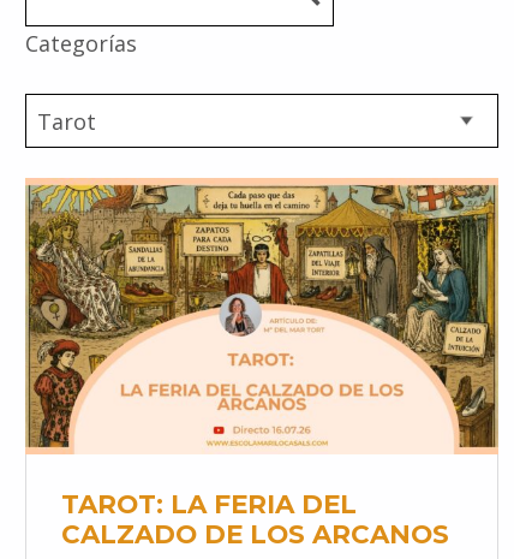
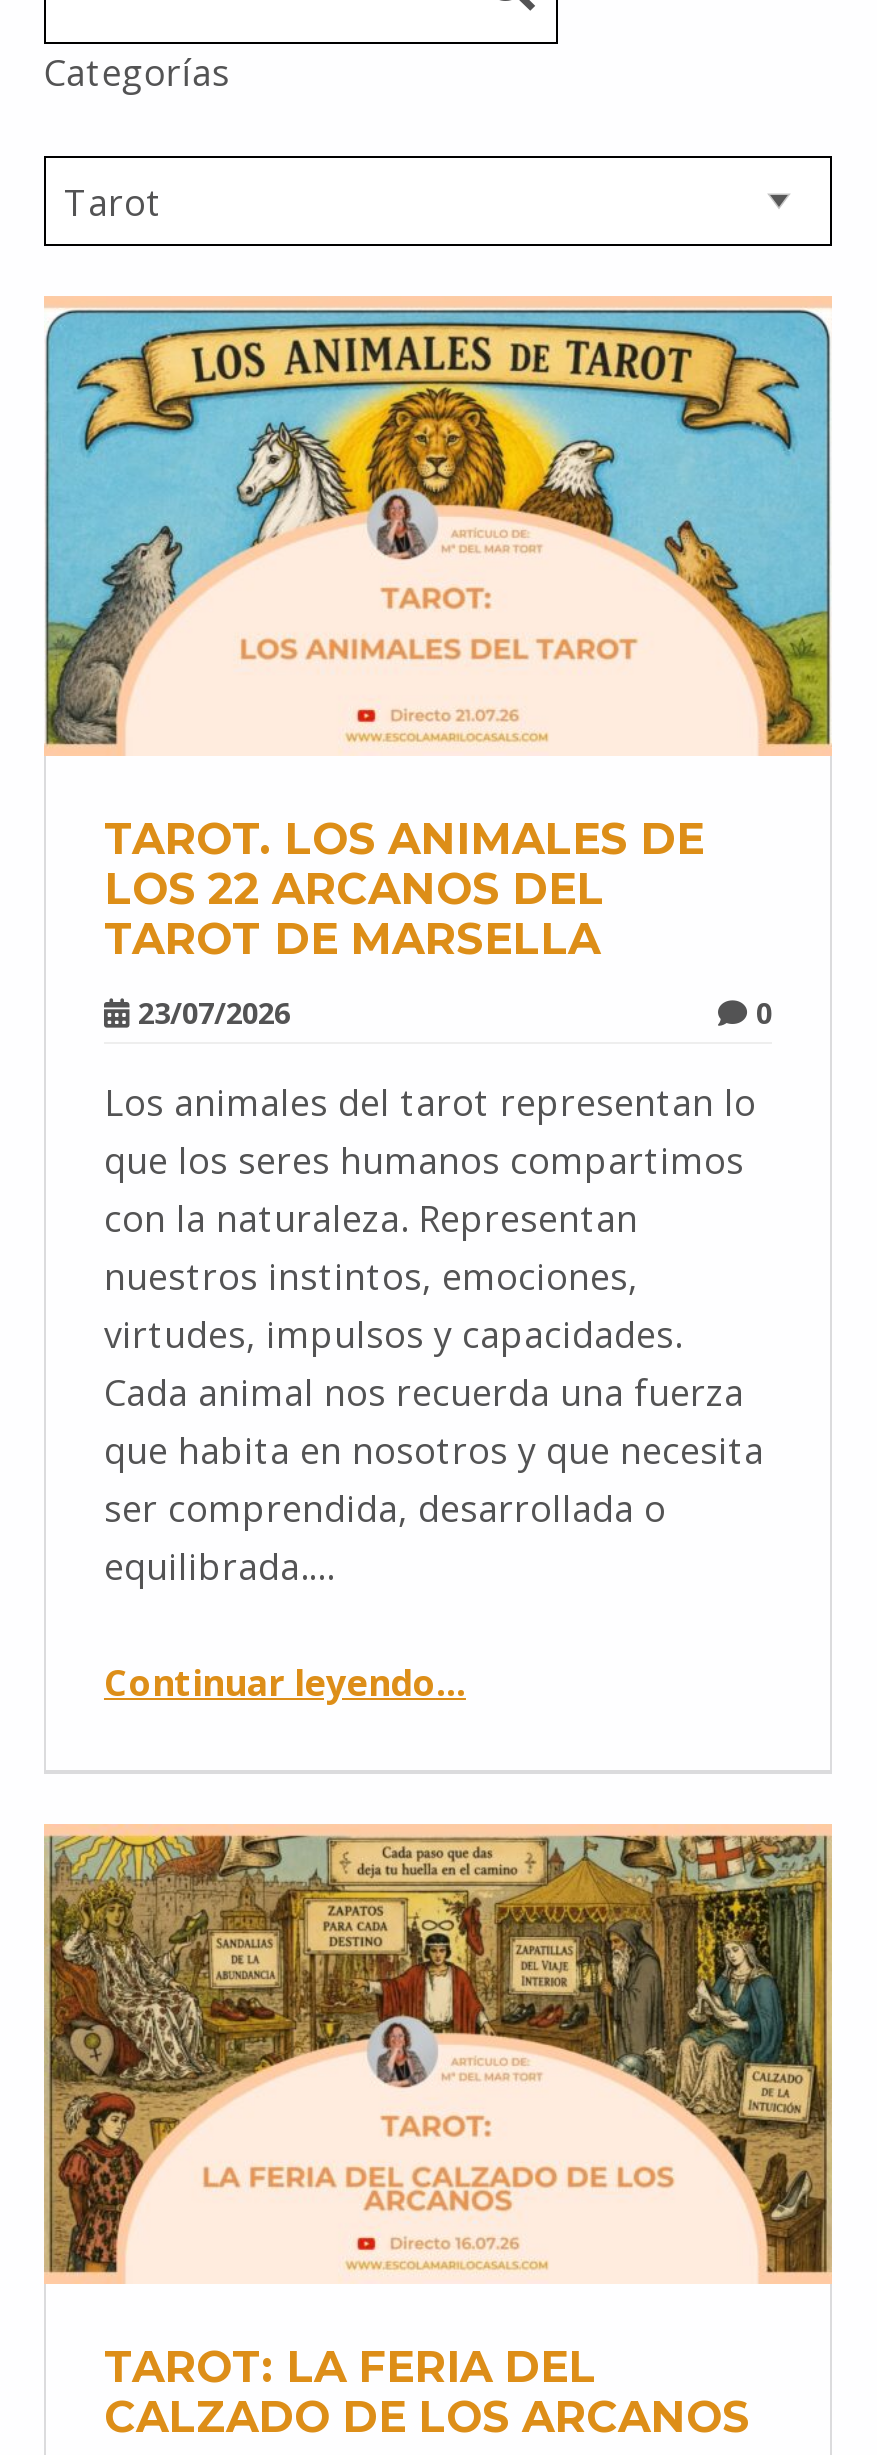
none -> [46,306,832,1706] [image] | TAROT. LOS ANIMALES DE | LOS 22 ARCANOS DEL | TAROT DE MARSELLA | 23/07/2026 | 0 | Los animales del tarot representan lo | que los seres humanos compartimos | con la naturaleza. Representan | nuestros instintos, emociones, | virtudes, impulsos y capacidades. | Cada animal nos recuerda una fuerza | que habita en nosotros y que necesita | ser comprendida, desarrollada o | equilibrada.… | Continuar leyendo…

